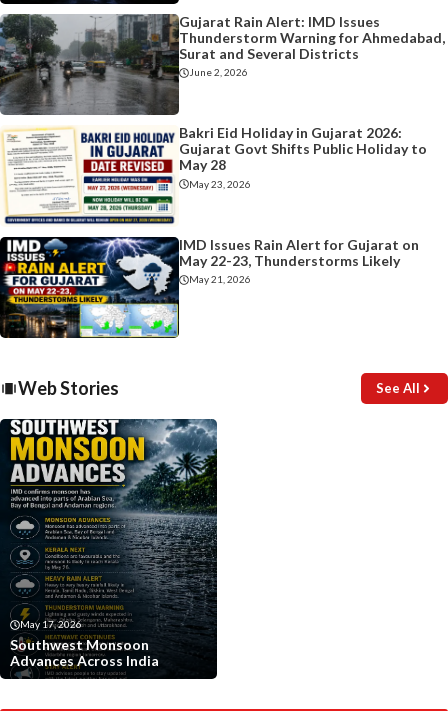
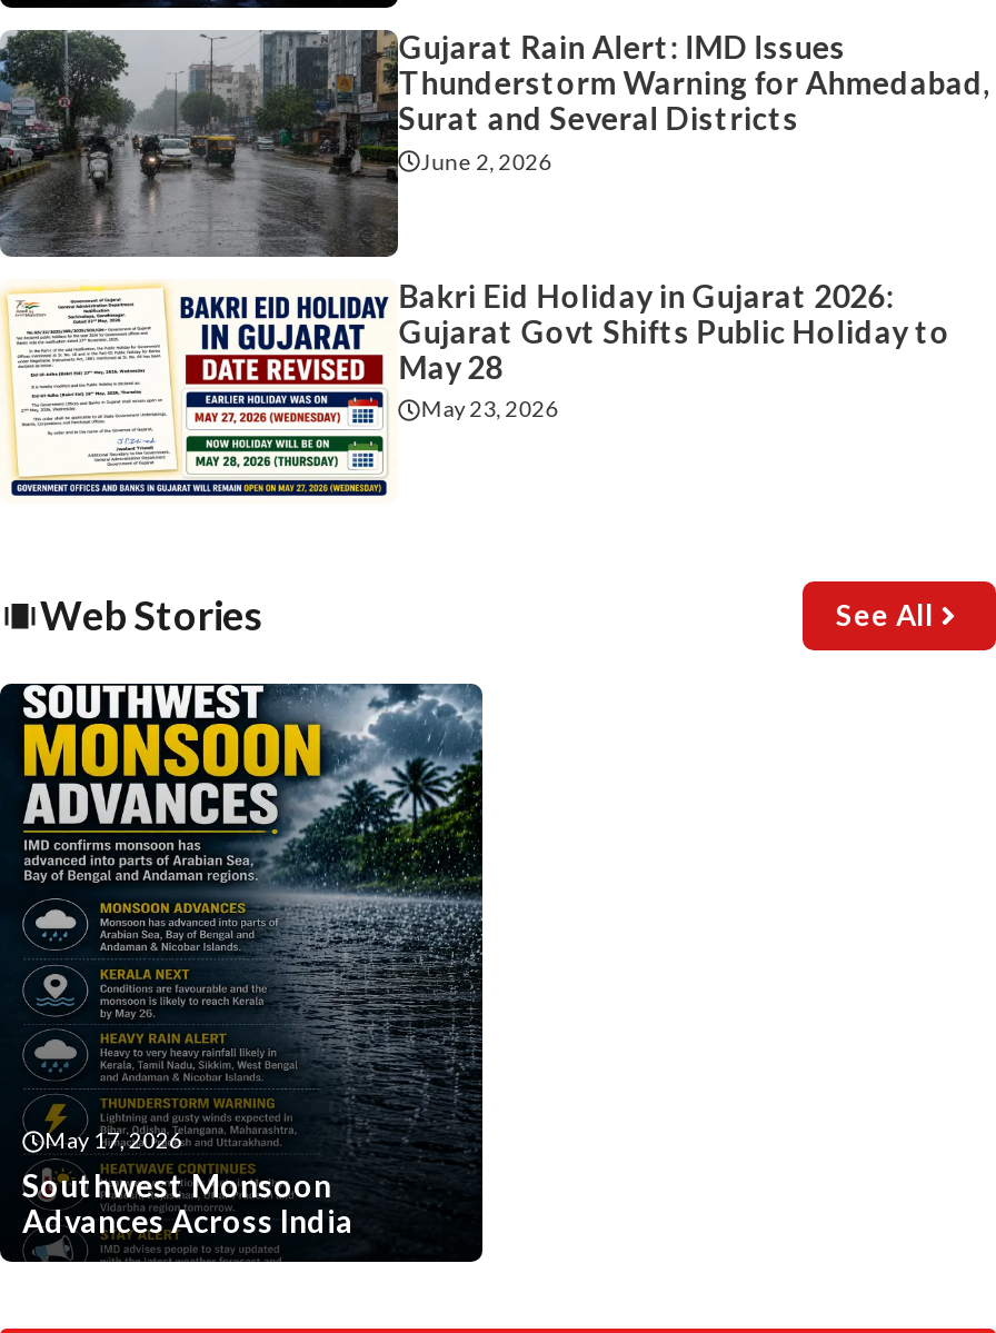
[3,236,419,339] [image] | IMD Issues Rain Alert for Gujarat on | May 22-23, Thunderstorms Likely | May 21, 2026 -> none

